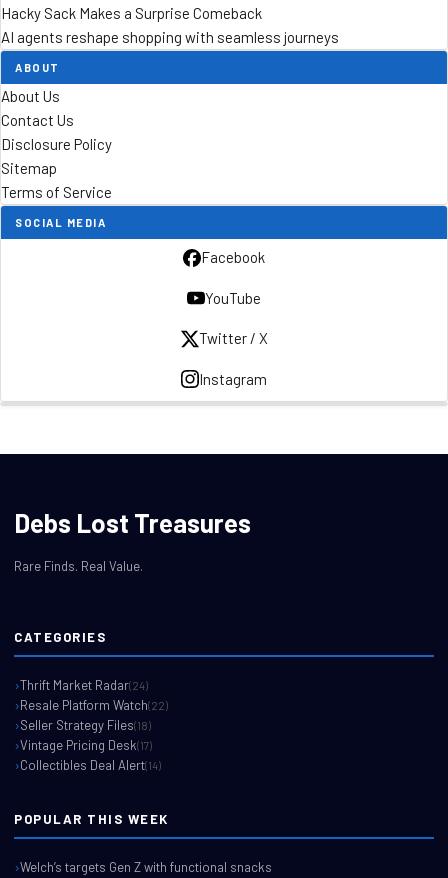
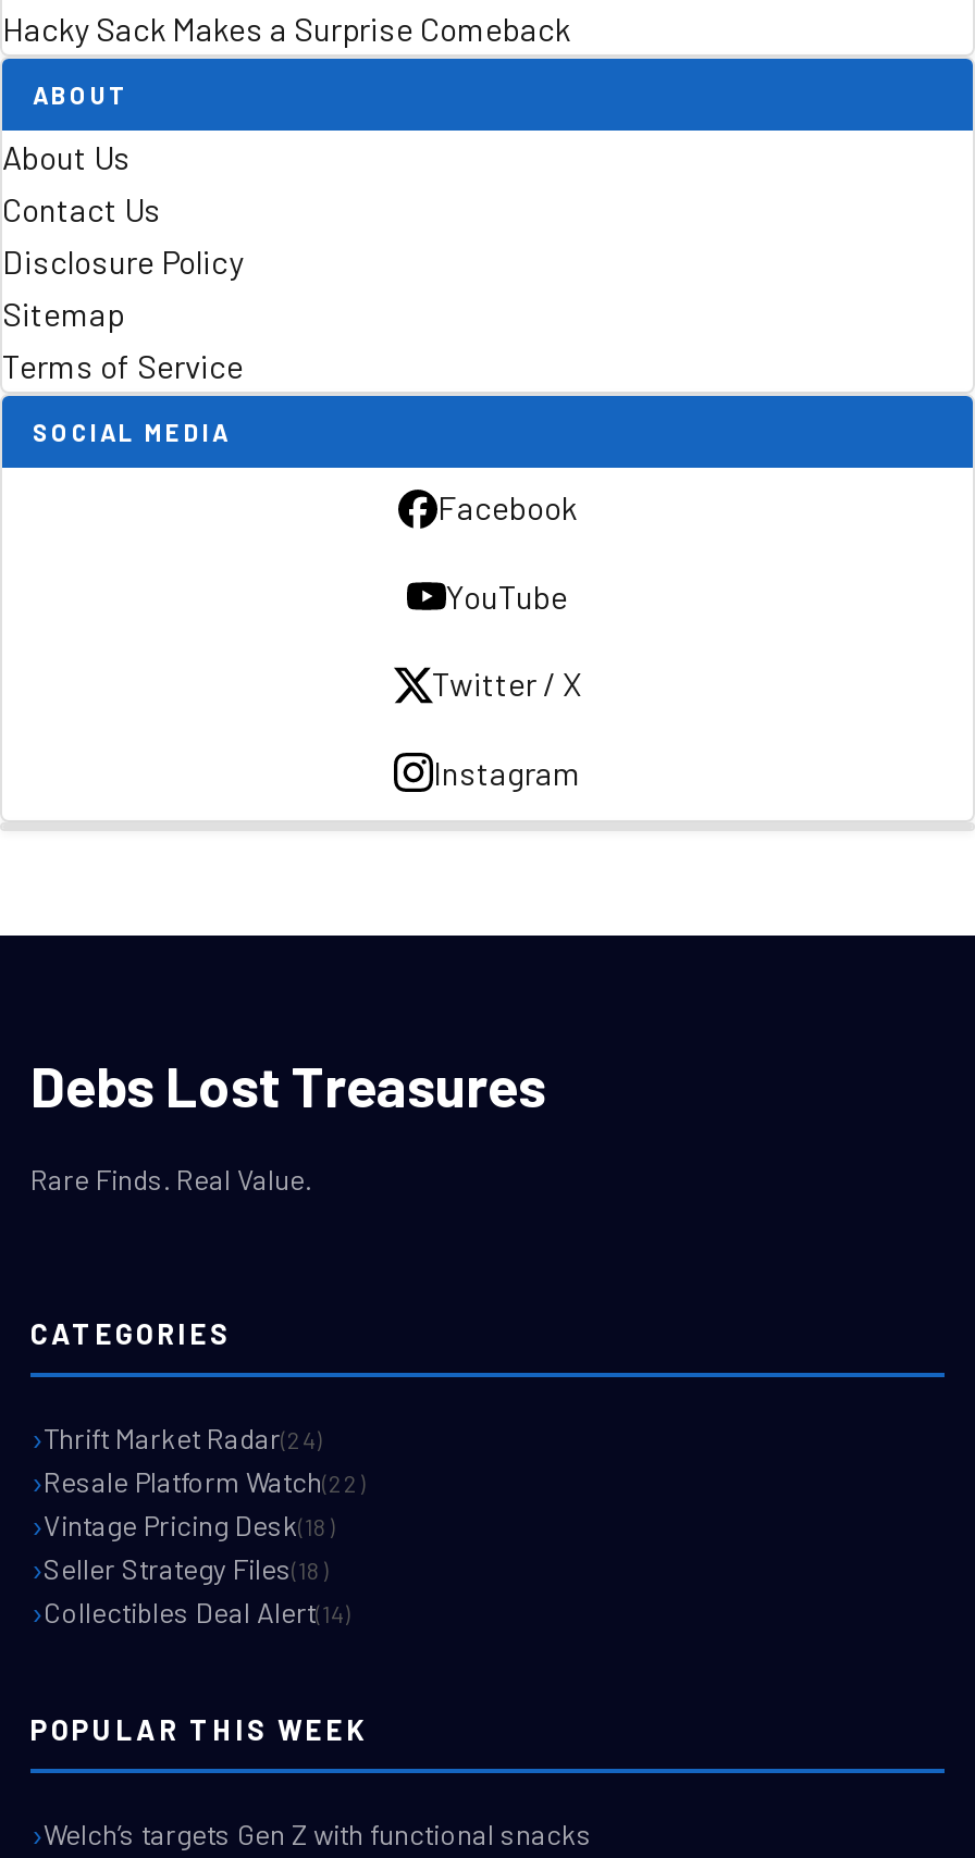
[1,28,339,46] AI agents reshape shopping with seamless journeys -> none
none -> [44,1508,335,1543] Vintage Pricing Desk(18)
[20,737,152,753] Vintage Pricing Desk (17) -> none

